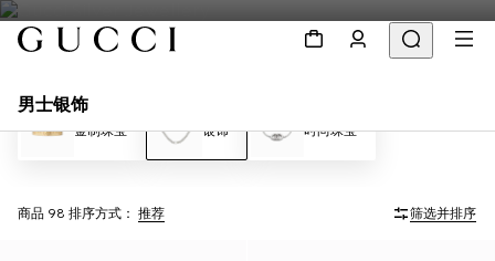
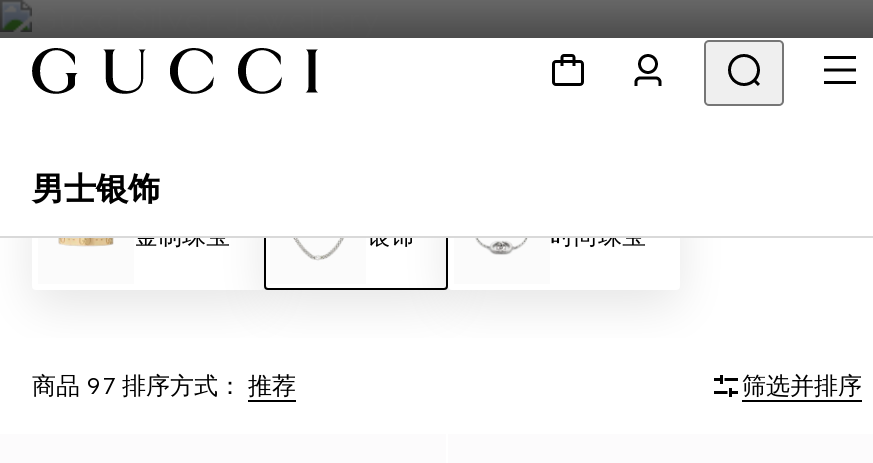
[18,206,165,221] 商品 98排序方式： 推荐 -> [32,372,296,400] 商品 97排序方式： 推荐

